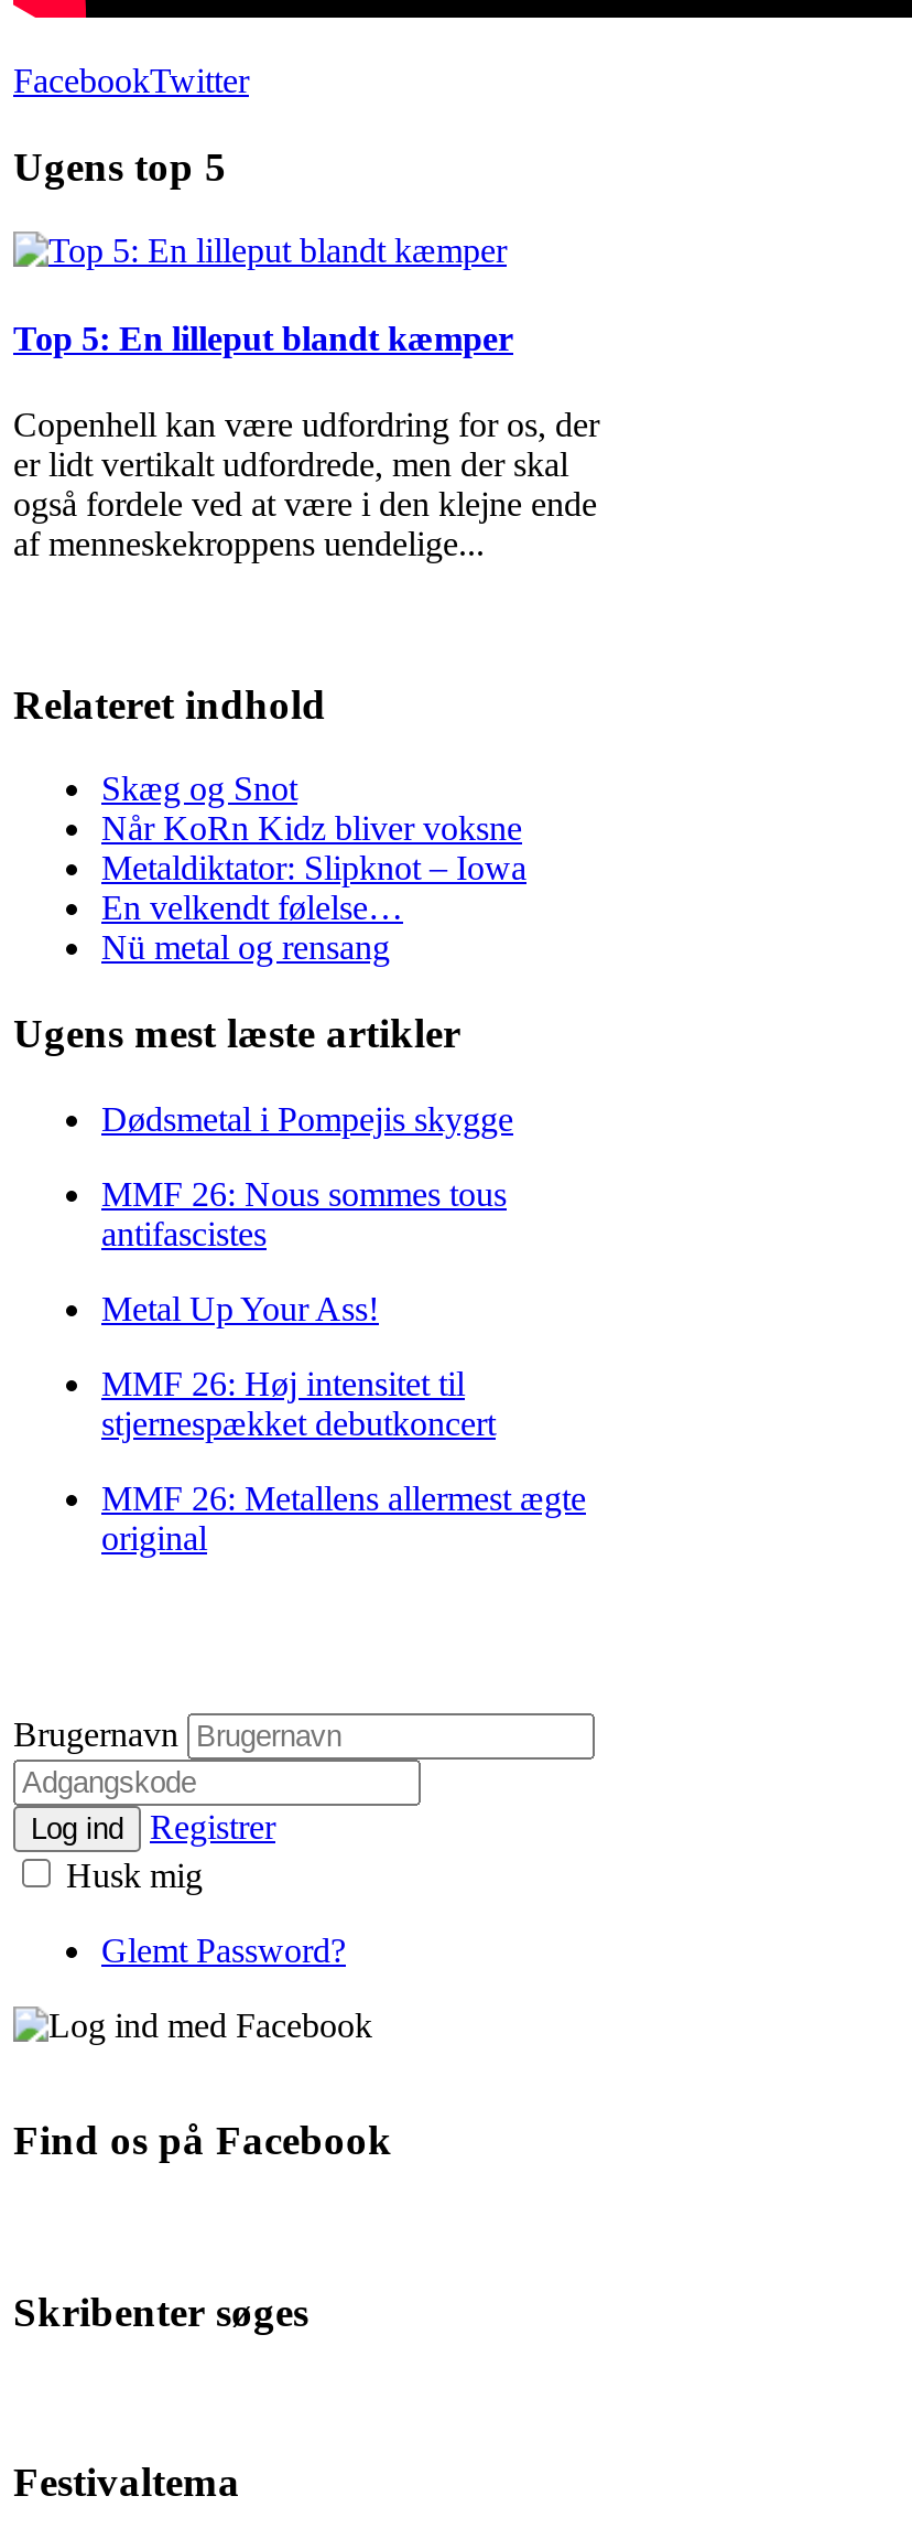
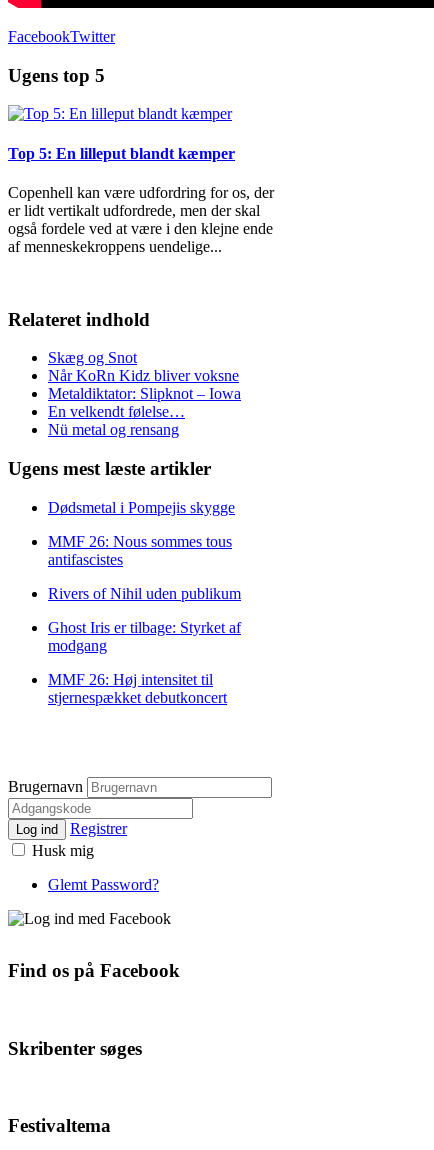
[101,1289,379,1327] Metal Up Your Ass! -> [48,585,241,654] Rivers of Nihil uden publikum | Ghost Iris er tilbage: Styrket af | modgang
moved [101,1364,496,1441] -> [48,671,227,706]: MMF 26: Høj intensitet til | stjernespækket debutkoncert
[101,1479,586,1556] MMF 26: Metallens allermest ægte | original -> none

